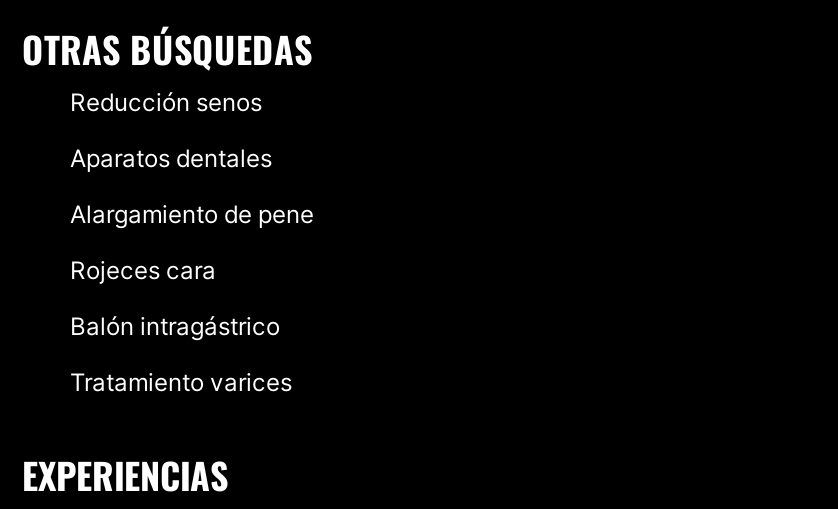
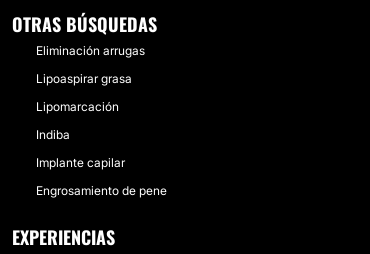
[70,87,262,117] Reducción senos -> [36,43,145,58] Eliminación arrugas
[70,143,272,173] Aparatos dentales -> [36,71,132,86] Lipoaspirar grasa
[70,199,314,229] Alargamiento de pene -> [36,99,119,114] Lipomarcación
[70,255,216,285] Rojeces cara -> [36,127,70,142] Indiba
[70,311,280,341] Balón intragástrico -> [36,155,125,170] Implante capilar
[70,367,292,397] Tratamiento varices -> [36,183,167,198] Engrosamiento de pene

